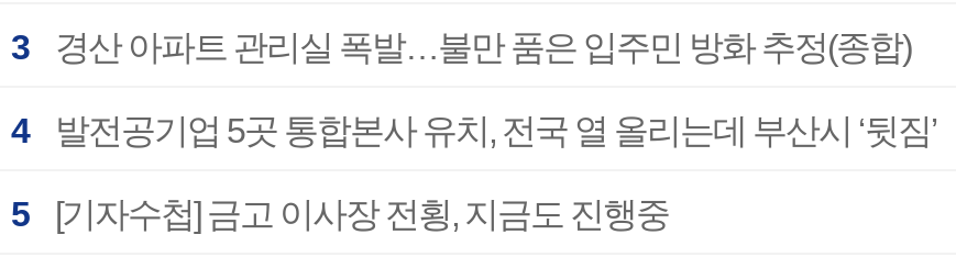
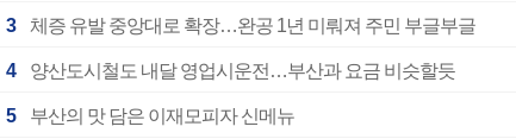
[55,29,911,66] 경산 아파트 관리실 폭발…불만 품은 입주민 방화 추정(종합) -> [30,15,475,36] 체증 유발 중앙대로 확장…완공 1년 미뤄져 주민 부글부글
[55,112,937,149] 발전공기업 5곳 통합본사 유치, 전국 열 올리는데 부산시 ‘뒷짐’ -> [30,61,455,81] 양산도시철도 내달 영업시운전…부산과 요금 비슷할듯
[55,195,669,233] [기자수첩] 금고 이사장 전횡, 지금도 진행중 -> [30,106,294,126] 부산의 맛 담은 이재모피자 신메뉴

